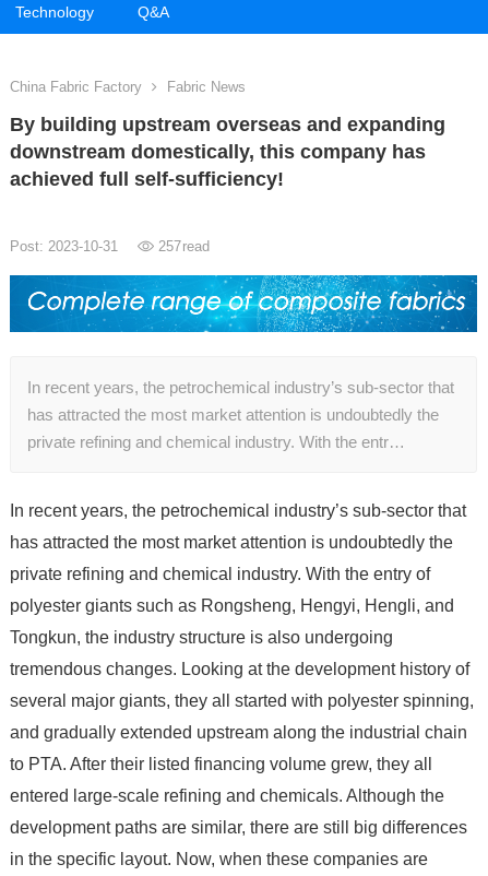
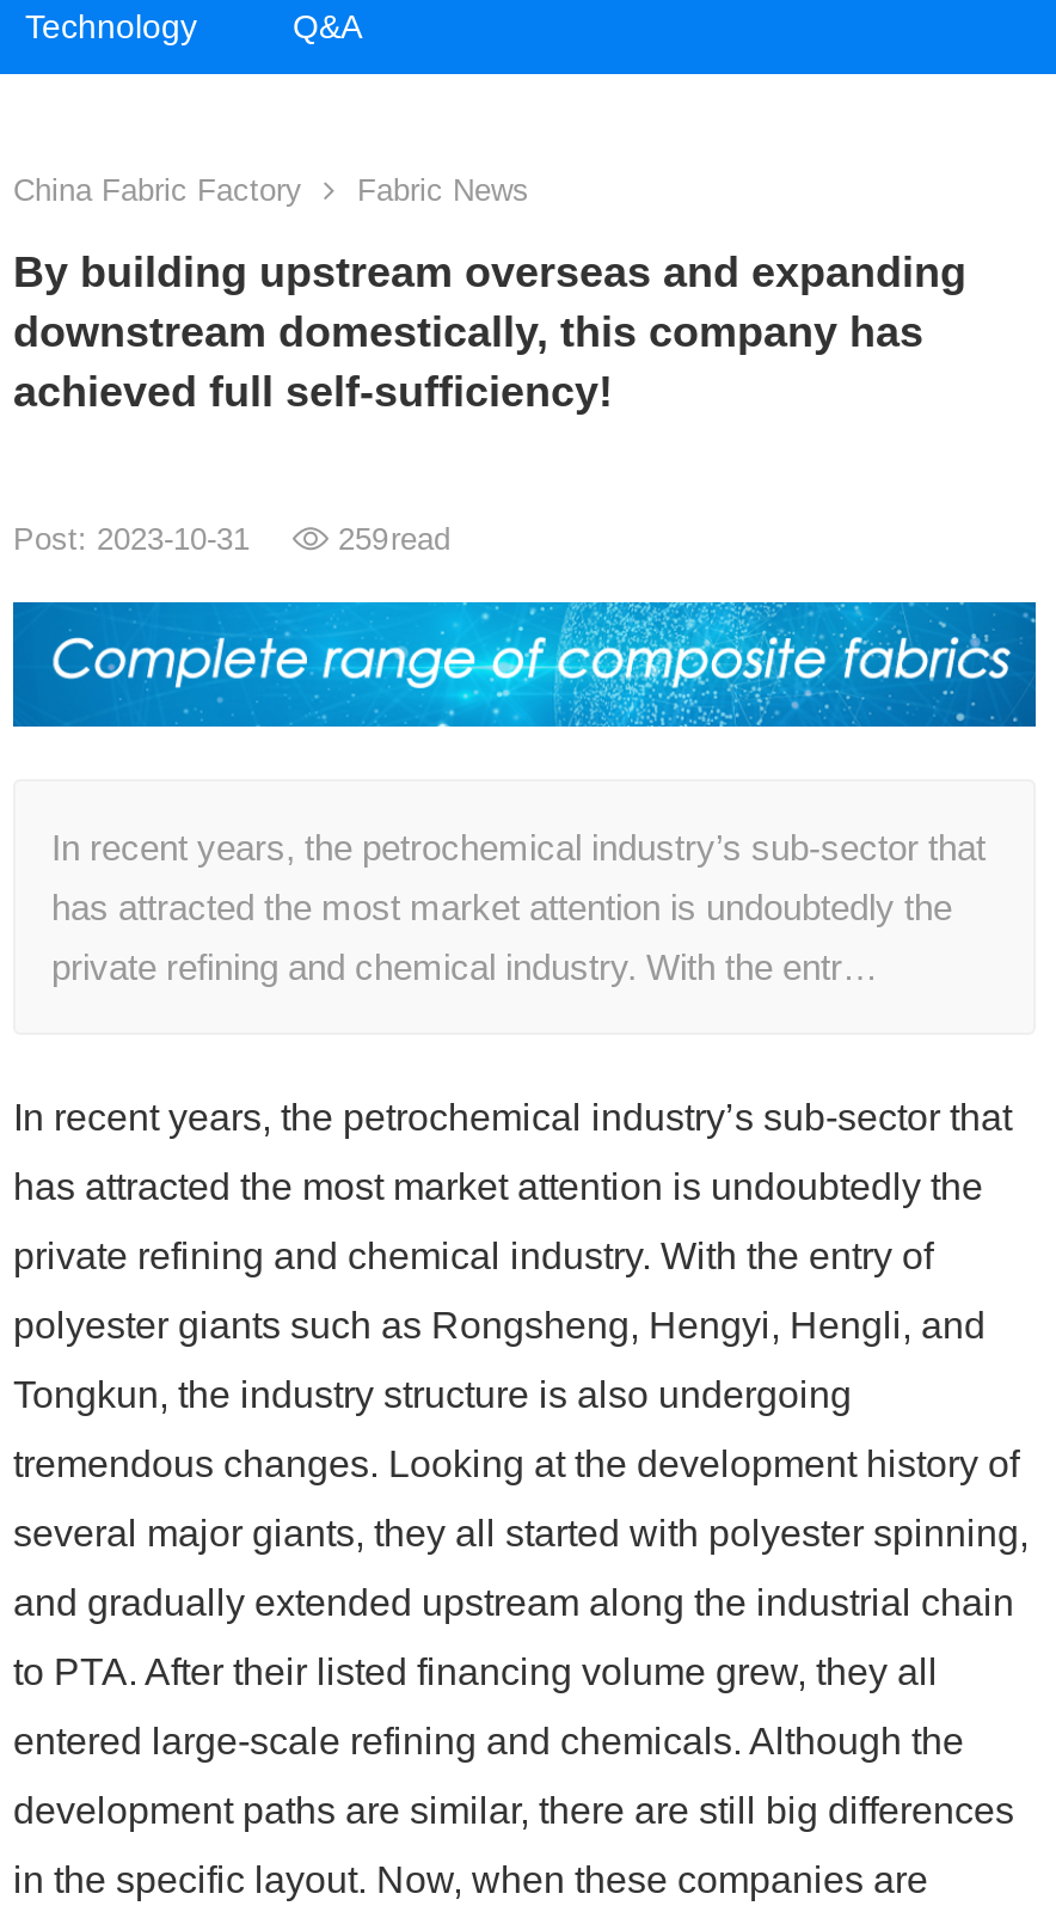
[10,238,210,254] Post: 2023-10-31 257read -> [13,521,450,557] Post: 2023-10-31 259read

